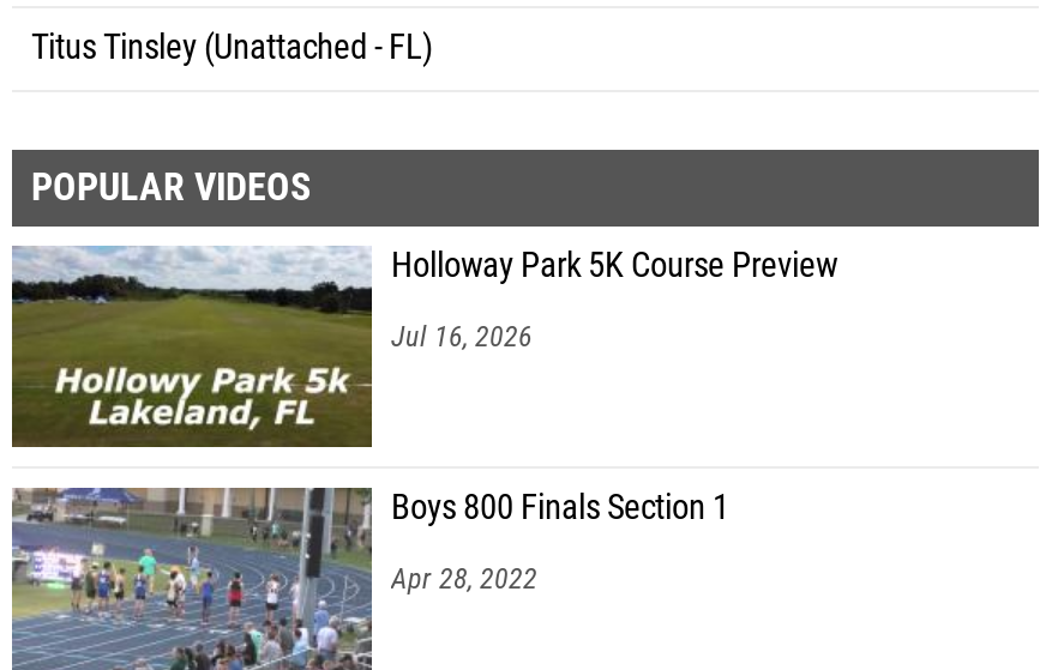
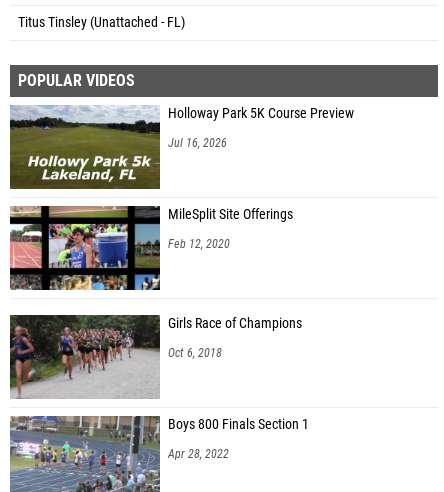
none -> [9,205,293,307] [image] | MileSplit Site Offerings | Feb 12, 2020
none -> [10,314,302,398] [image] | Girls Race of Champions | Oct 6, 2018

